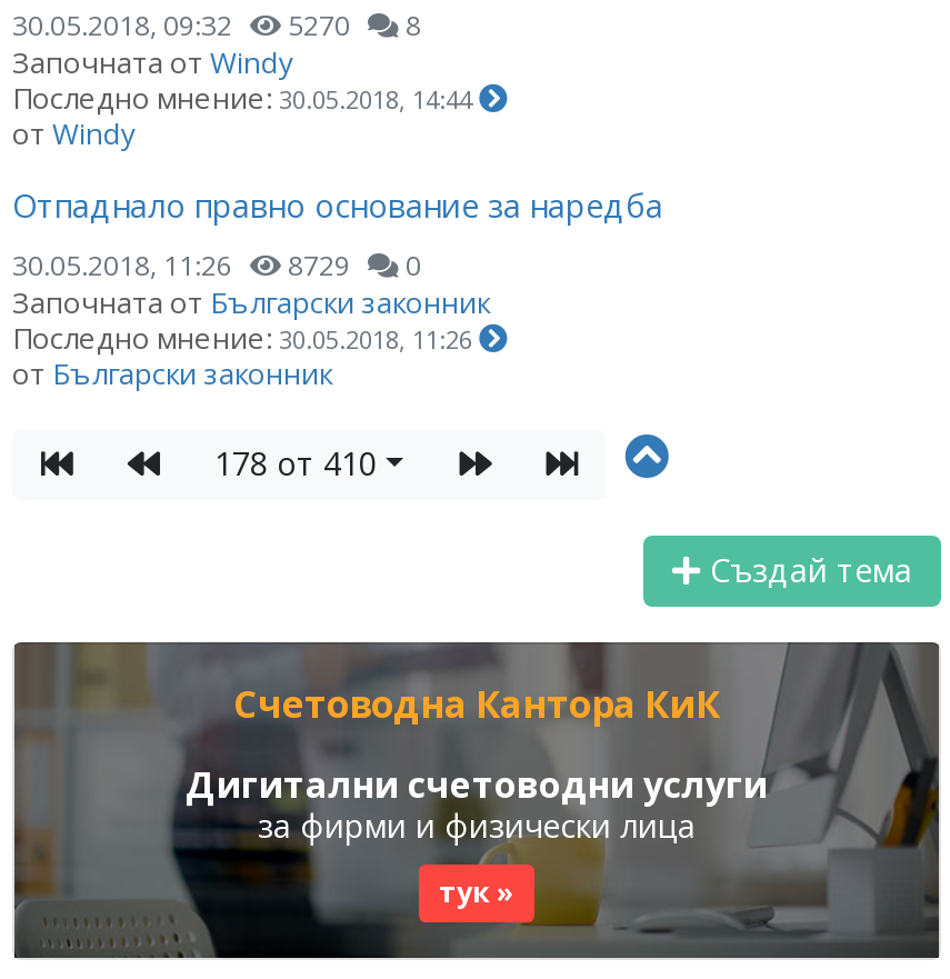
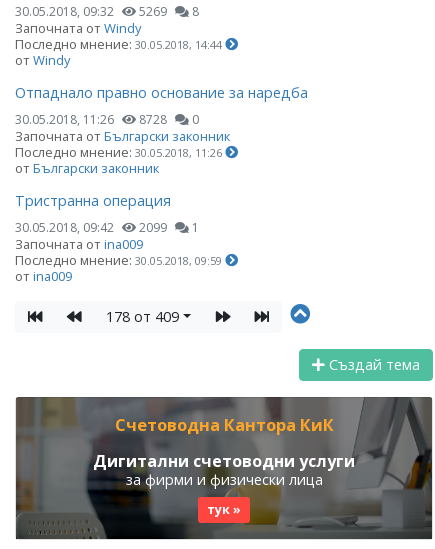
[12,7,421,45] 30.05.2018, 09:32 5270 8 -> [15,3,199,20] 30.05.2018, 09:32 5269 8
[12,247,421,285] 30.05.2018, 11:26 8729 0 -> [15,111,199,128] 30.05.2018, 11:26 8728 0
[214,443,377,485] 178 от 410 -> [15,191,222,326] Тристранна операция | 30.05.2018, 09:42 | 2099 | 1 | Започната от ina009 | Последно мнение: 30.05.2018, 09:59 | от ina009 | 178 от 409

